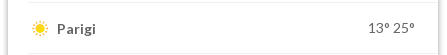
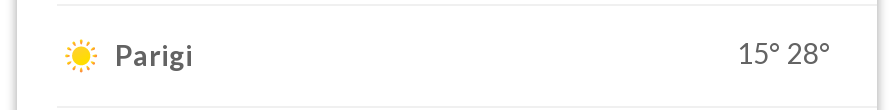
[368,18,415,35] 13° 25° -> [737,37,831,71] 15° 28°

